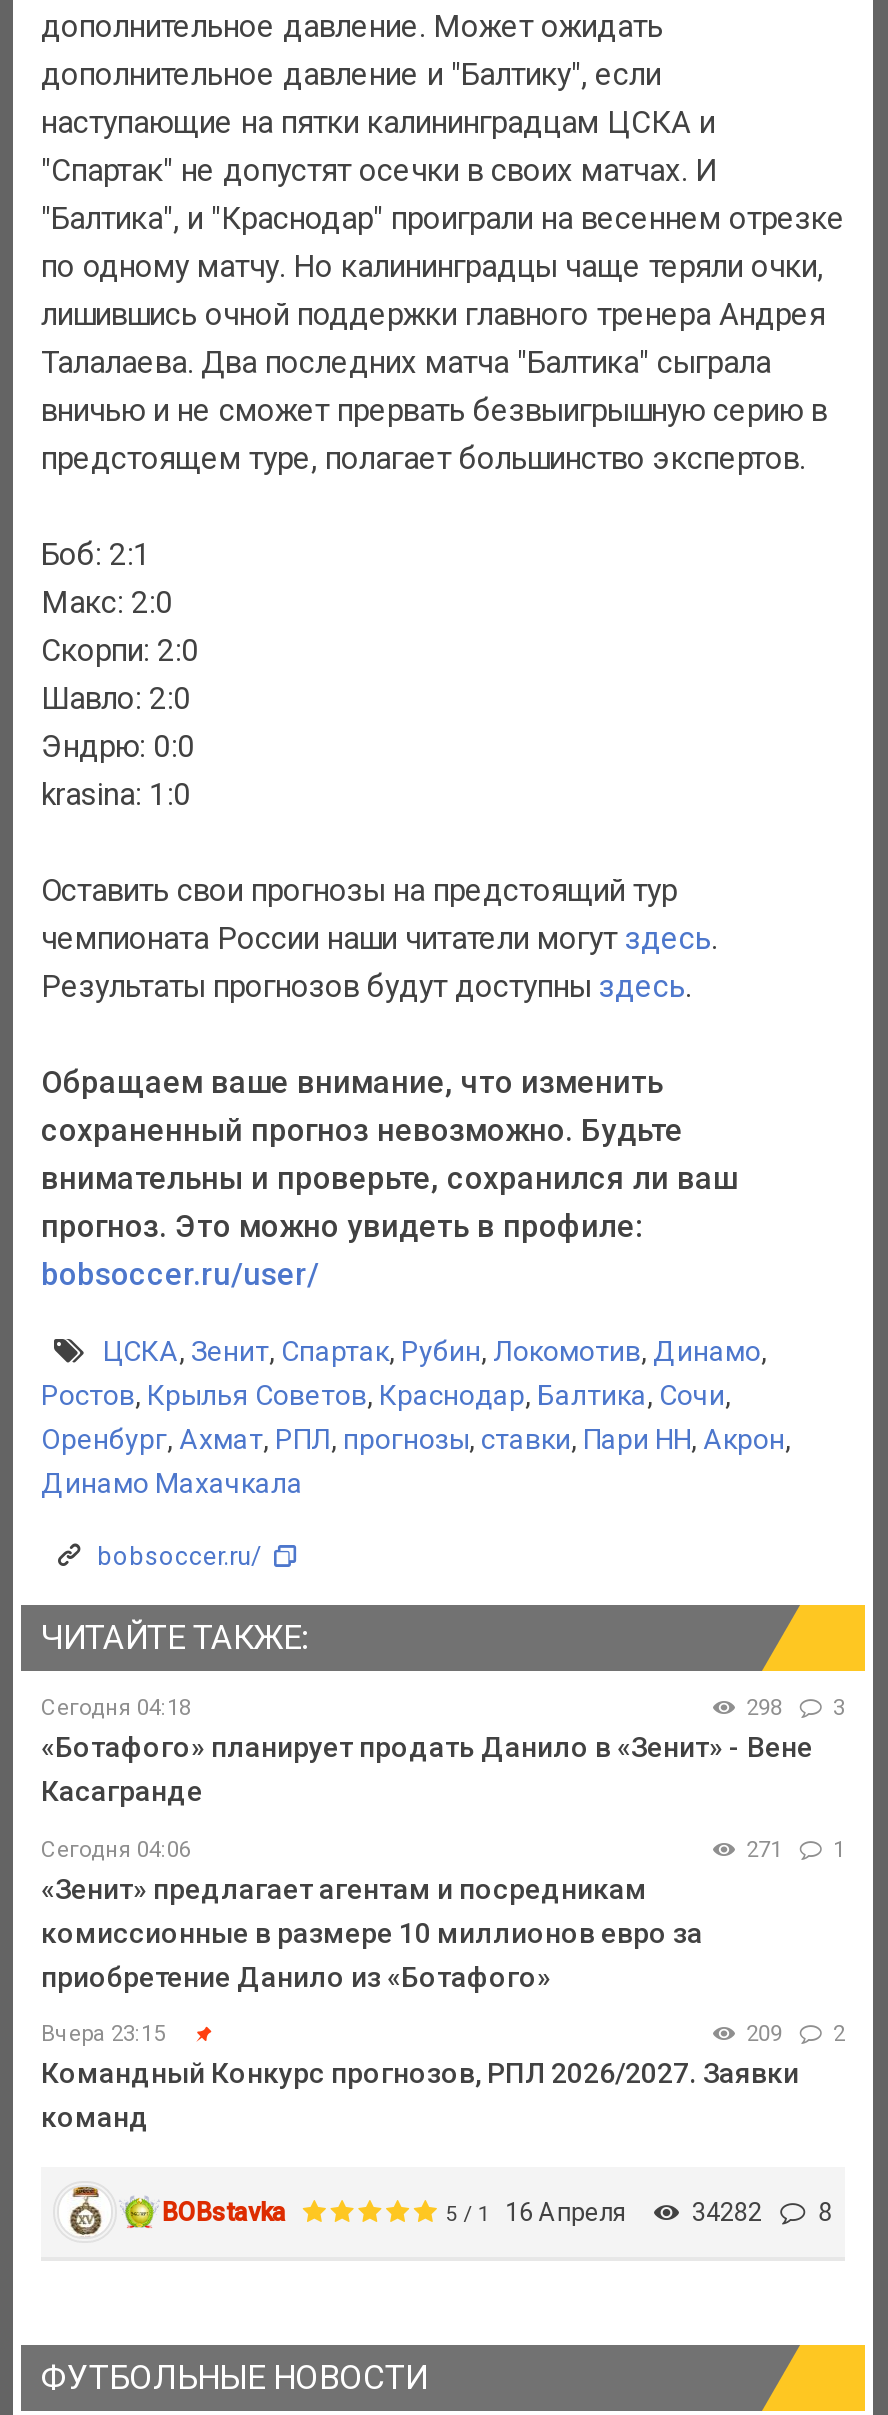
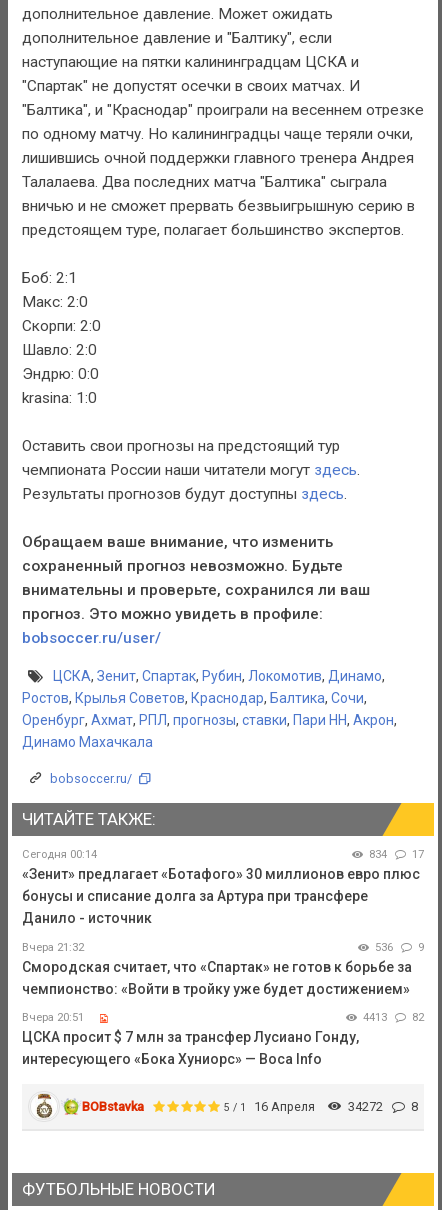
[41,1695,845,1807] Сегодня 04:18 | 298 | 3 | «Ботафого» планирует продать Данило в «Зенит» - Вене | Касагранде -> [22,848,424,926] Сегодня 00:14 | 834 | 17 | «Зенит» предлагает «Ботафого» 30 миллионов евро плюс | бонусы и списание долга за Артура при трансфере | Данило - источник
[41,1836,845,1992] Сегодня 04:06 | 271 | 1 | «Зенит» предлагает агентам и посредникам | комиссионные в размере 10 миллионов евро за | приобретение Данило из «Ботафого» -> [22,941,424,997] Вчера 21:32 | 536 | 9 | Смородская считает, что «Спартак» не готов к борьбе за | чемпионство: «Войти в тройку уже будет достижением»
[41,2022,845,2134] Вчера 23:15 | 209 | 2 | Командный Конкурс прогнозов, РПЛ 2026/2027. Заявки | команд -> [22,1011,424,1067] Вчера 20:51 | 4413 | 82 | ЦСКА просит $ 7 млн за трансфер Лусиано Гонду, | интересующего «Бока Хуниорс» — Boca Info
[692,2196,832,2226] 34282 8 -> [347,1098,418,1113] 34272 8

